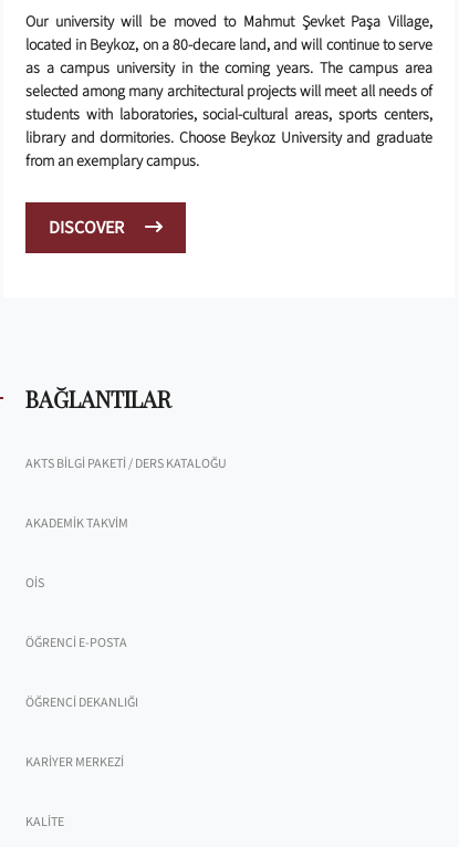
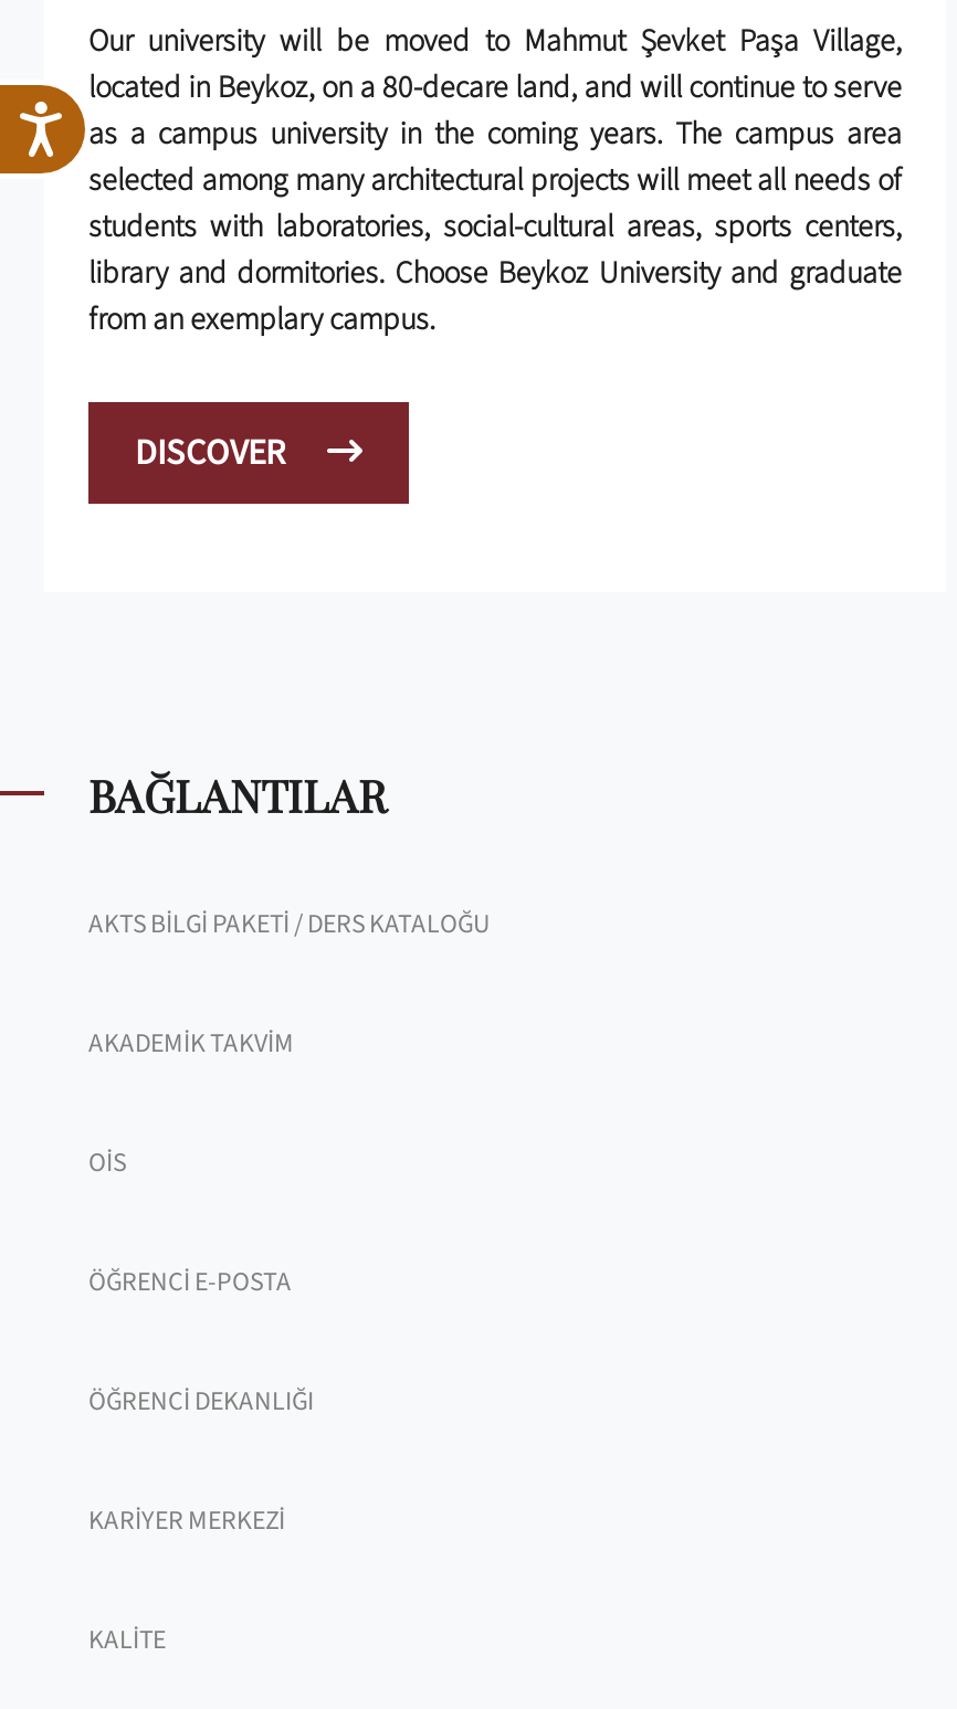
none -> [7,82,82,177] [image]

